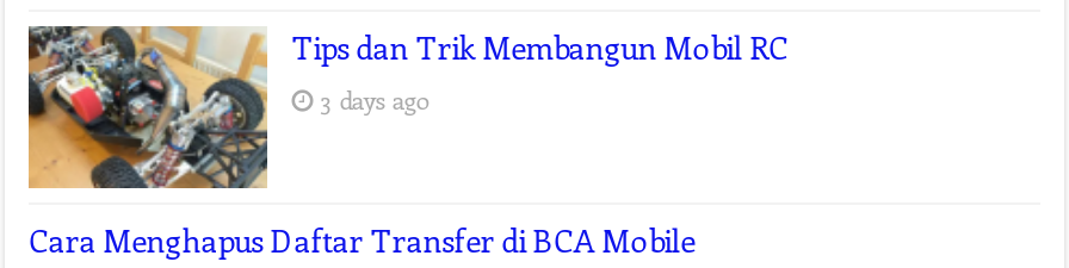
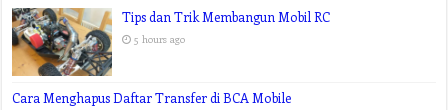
[320,83,428,116] 3 days ago -> [134,32,185,46] 5 hours ago

